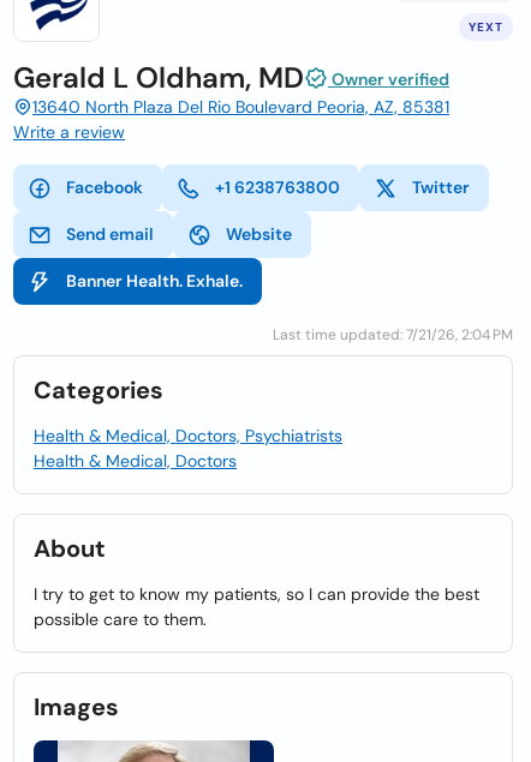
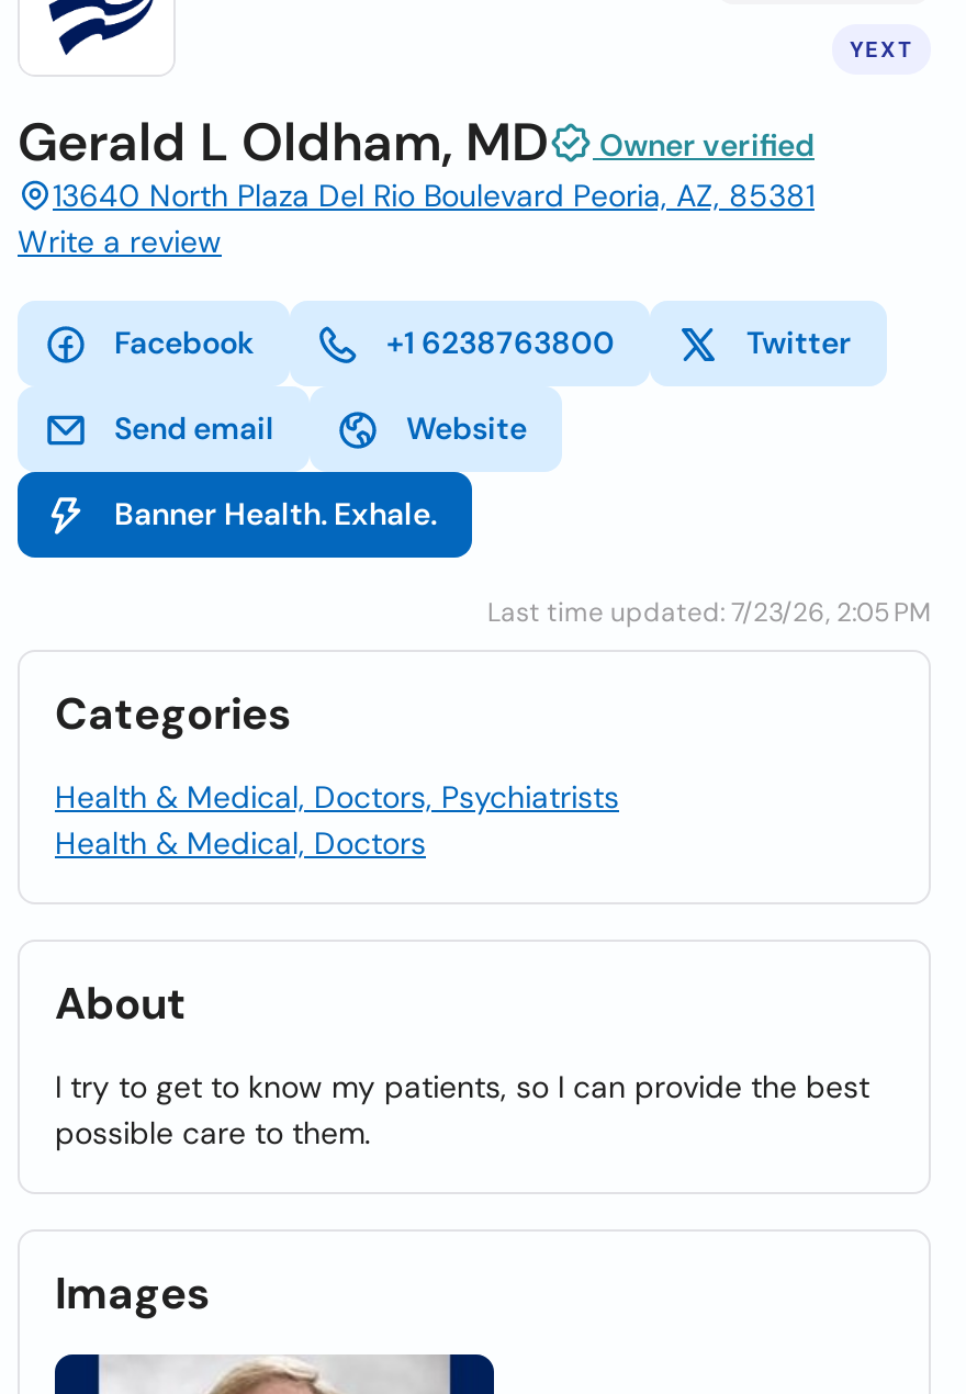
[273,325,513,344] Last time updated: 7/21/26, 2:04 PM -> [487,595,931,630] Last time updated: 7/23/26, 2:05 PM

